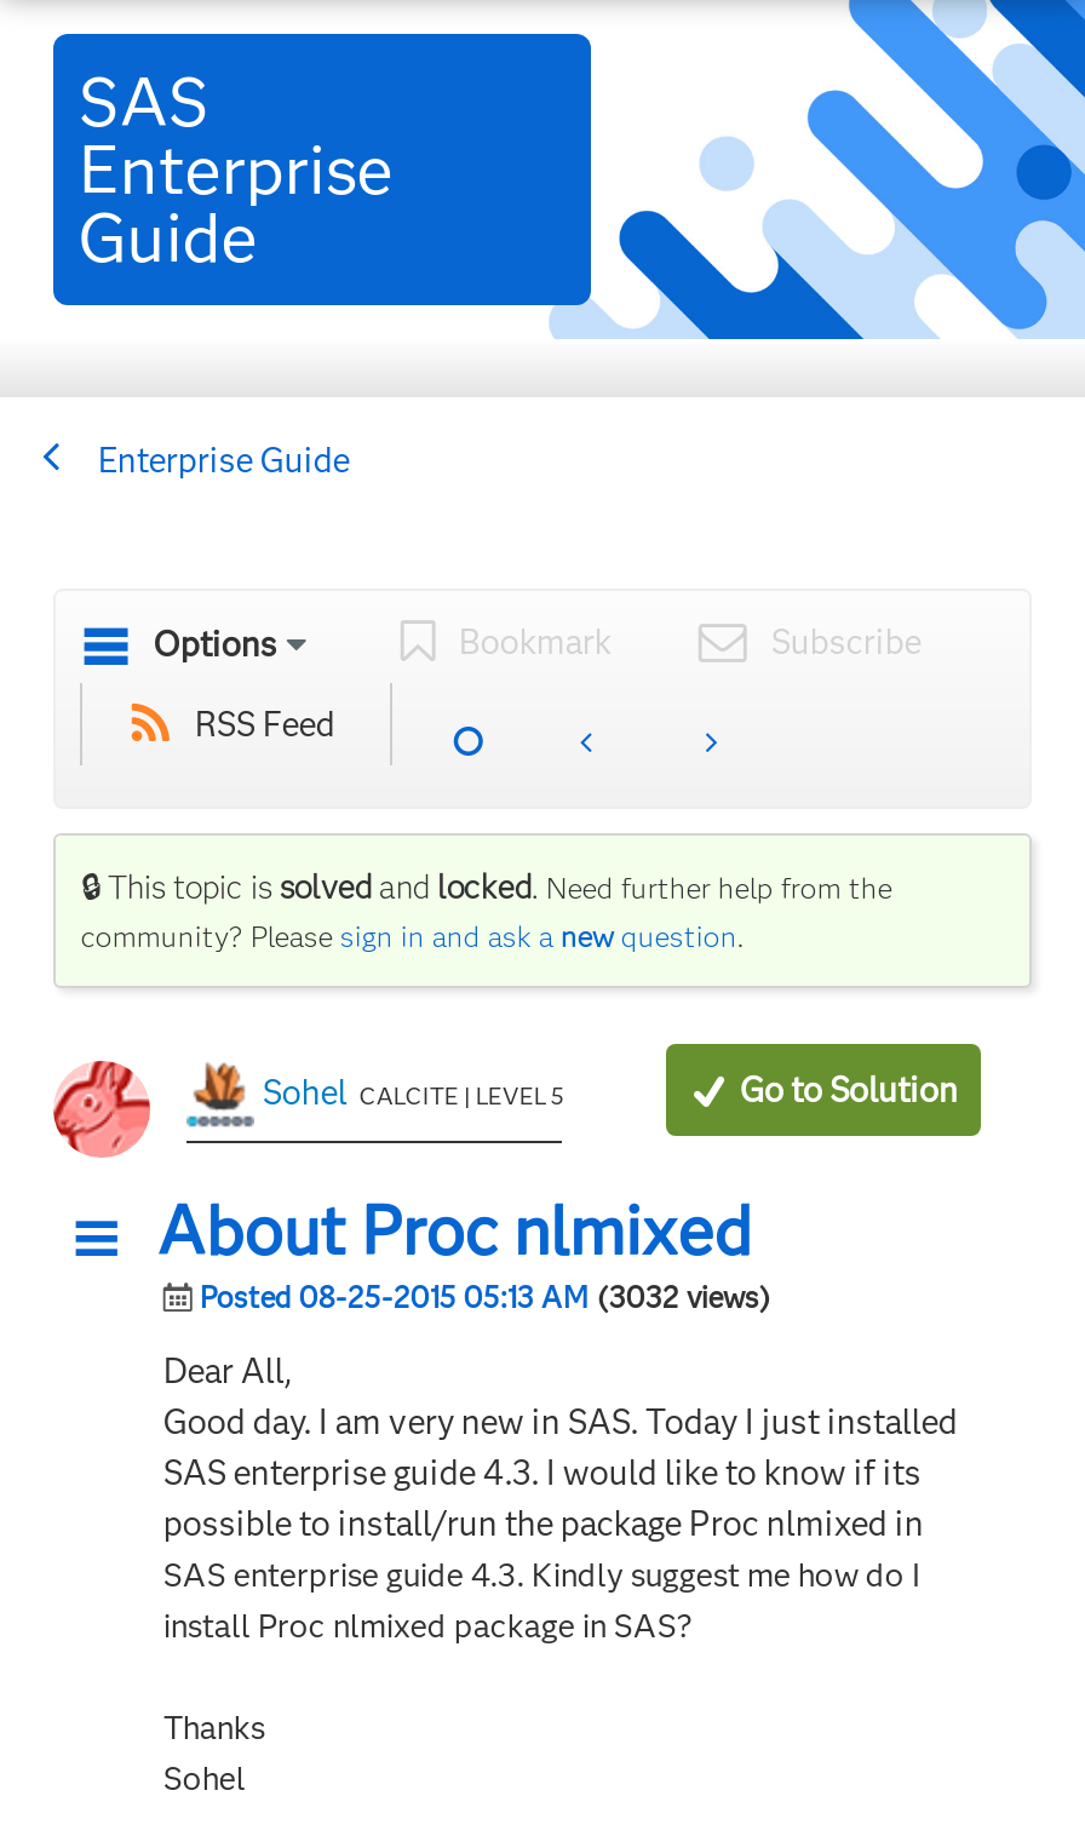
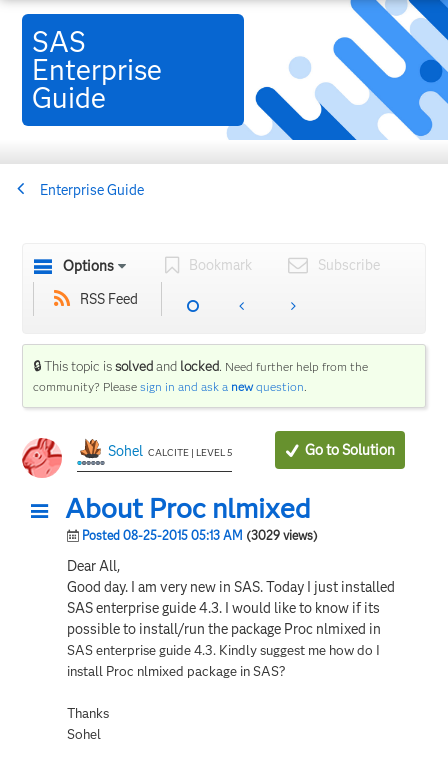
[200,1278,771,1314] Posted 08-25-2015 05:13 AM (3032 views) -> [82,527,318,542] Posted 08-25-2015 05:13 AM (3029 views)

